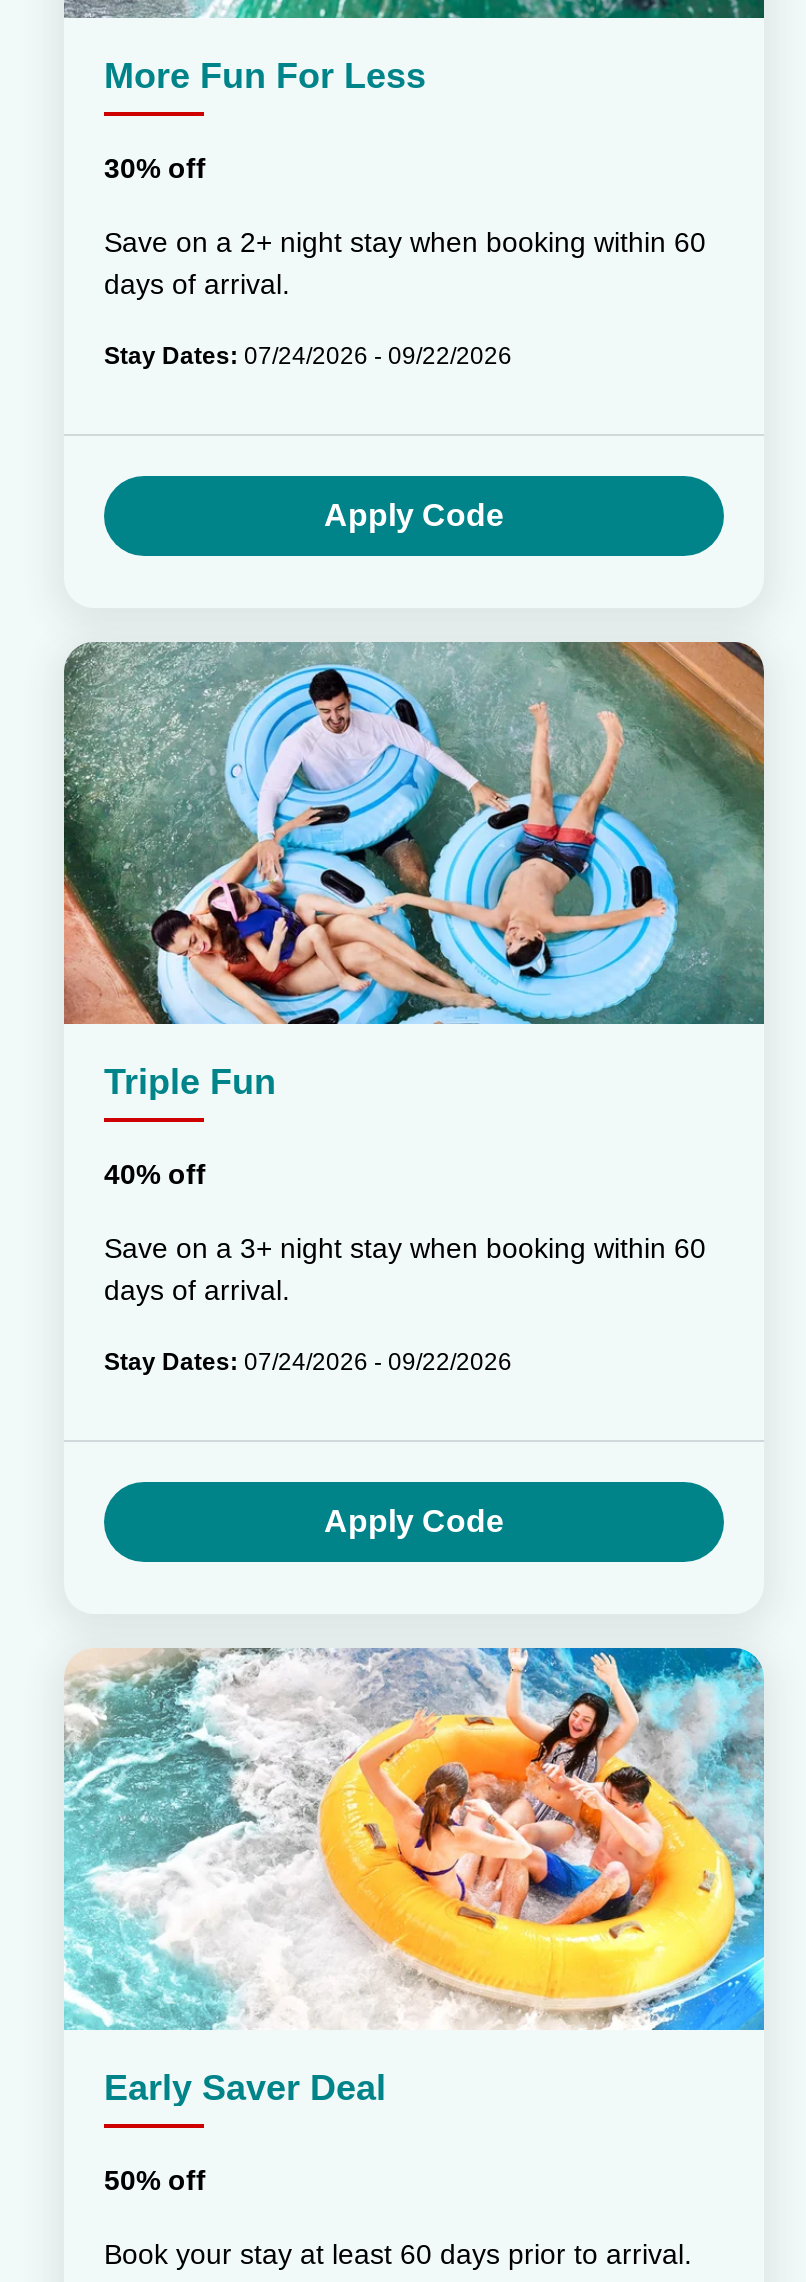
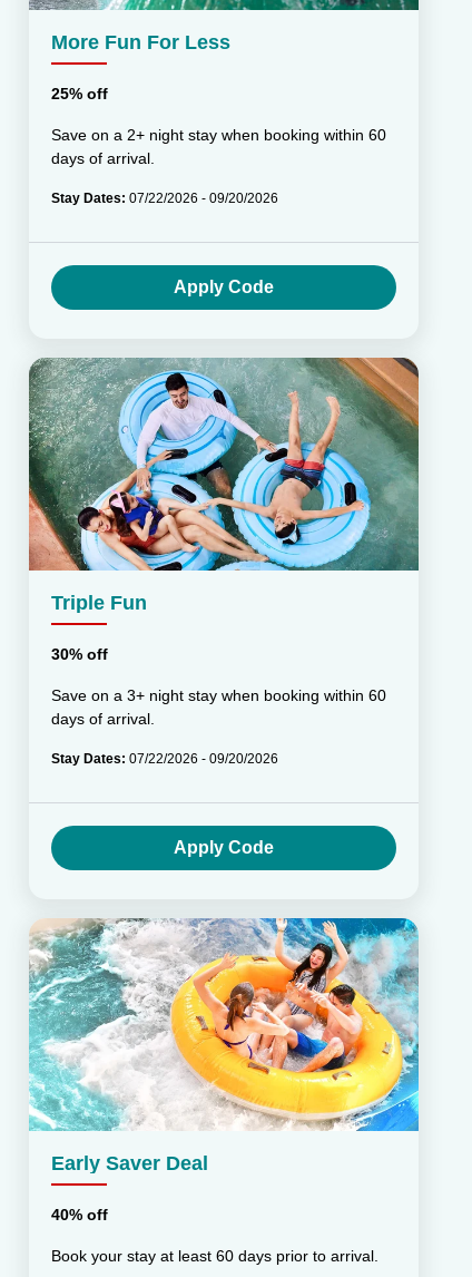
[104,152,206,184] 30% off -> [51,85,108,103] 25% off
[104,342,512,370] Stay Dates: 07/24/2026 - 09/22/2026 -> [51,191,278,206] Stay Dates: 07/22/2026 - 09/20/2026
[104,1159,206,1191] 40% off -> [51,646,108,663] 30% off
[104,1349,512,1377] Stay Dates: 07/24/2026 - 09/22/2026 -> [51,751,278,767] Stay Dates: 07/22/2026 - 09/20/2026
[104,2165,206,2197] 50% off -> [51,1206,108,1224] 40% off

